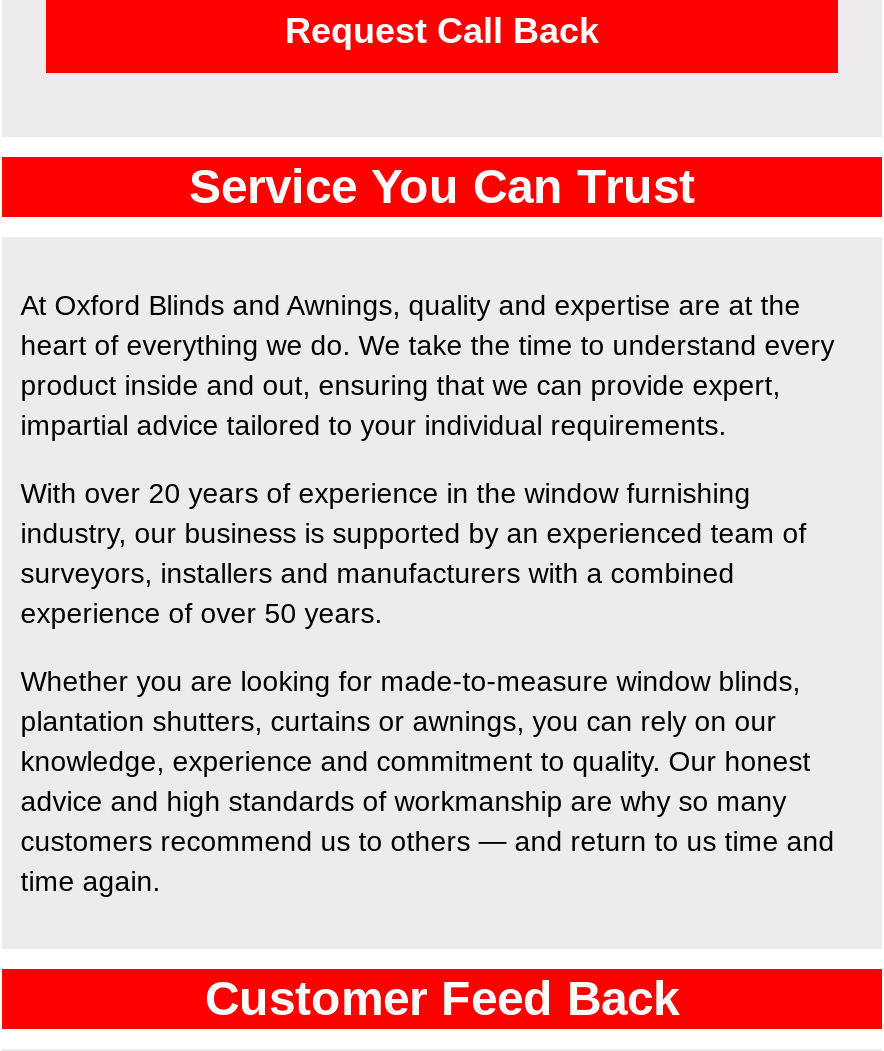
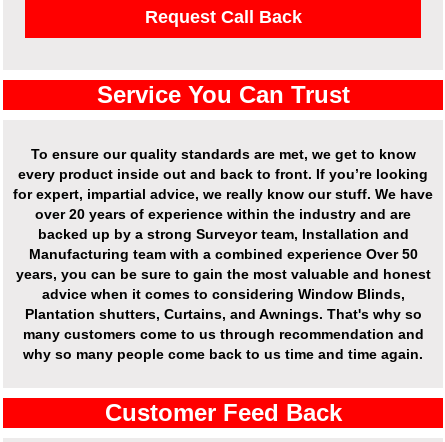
[20,290,834,898] At Oxford Blinds and Awnings, quality and expertise are at the | heart of everything we do. We take the time to understand every | product inside and out, ensuring that we can provide expert, | impartial advice tailored to your individual requirements. | With over 20 years of experience in the window furnishing | industry, our business is supported by an experienced team of | surveyors, installers and manufacturers with a combined | experience of over 50 years. | Whether you are looking for made-to-measure window blinds, | plantation shutters, curtains or awnings, you can rely on our | knowledge, experience and commitment to quality. Our honest | advice and high standards of workmanship are why so many | customers recommend us to others — and return to us time and | time again. -> [13,146,433,362] To ensure our quality standards are met, we get to know | every product inside out and back to front. If you’re looking | for expert, impartial advice, we really know our stuff. We have | over 20 years of experience within the industry and are | backed up by a strong Surveyor team, Installation and | Manufacturing team with a combined experience Over 50 | years, you can be sure to gain the most valuable and honest | advice when it comes to considering Window Blinds, | Plantation shutters, Curtains, and Awnings. That's why so | many customers come to us through recommendation and | why so many people come back to us time and time again.

